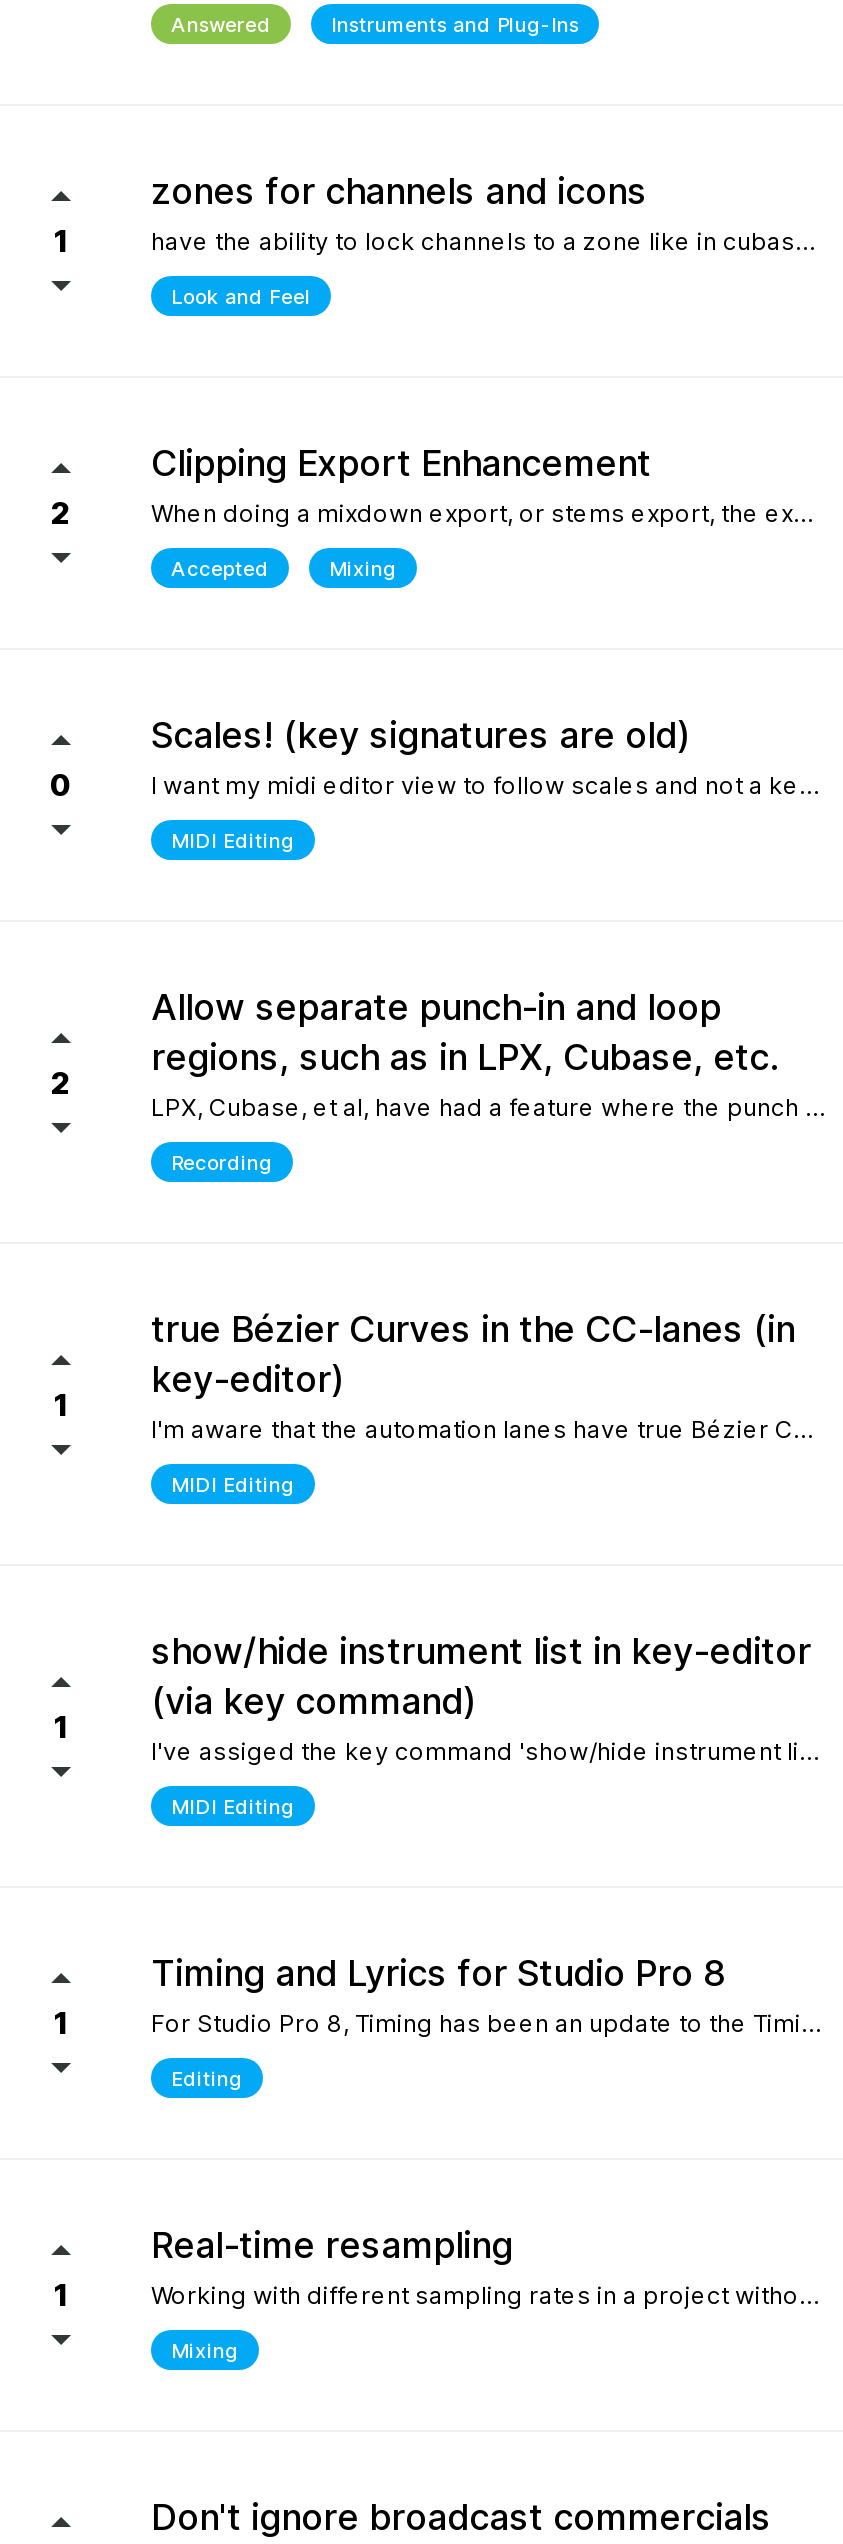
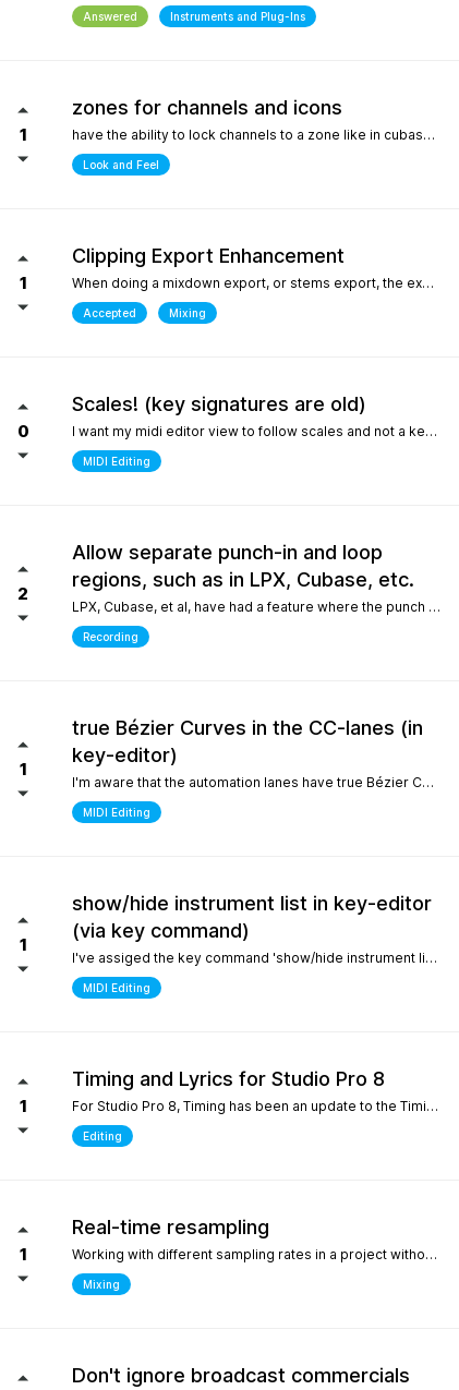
[51,494,71,532] 2 -> [19,273,27,293] 1

